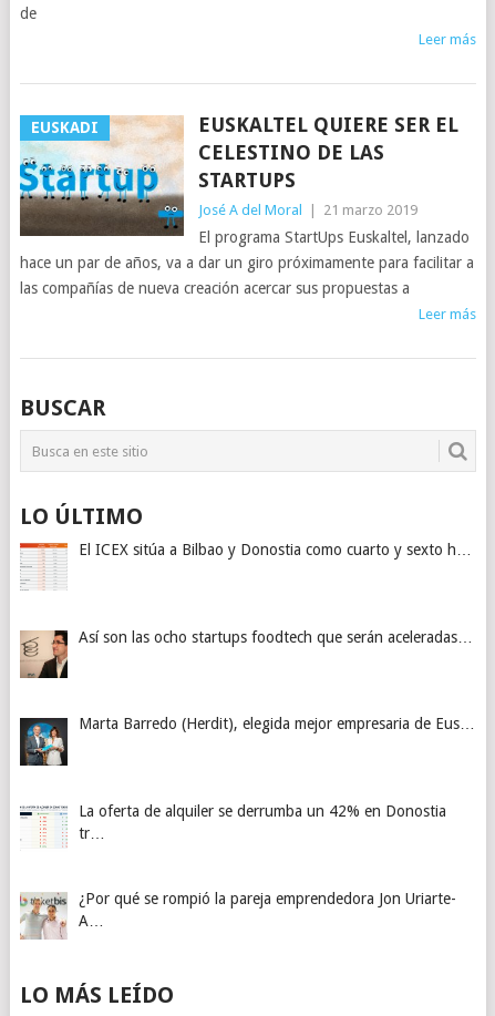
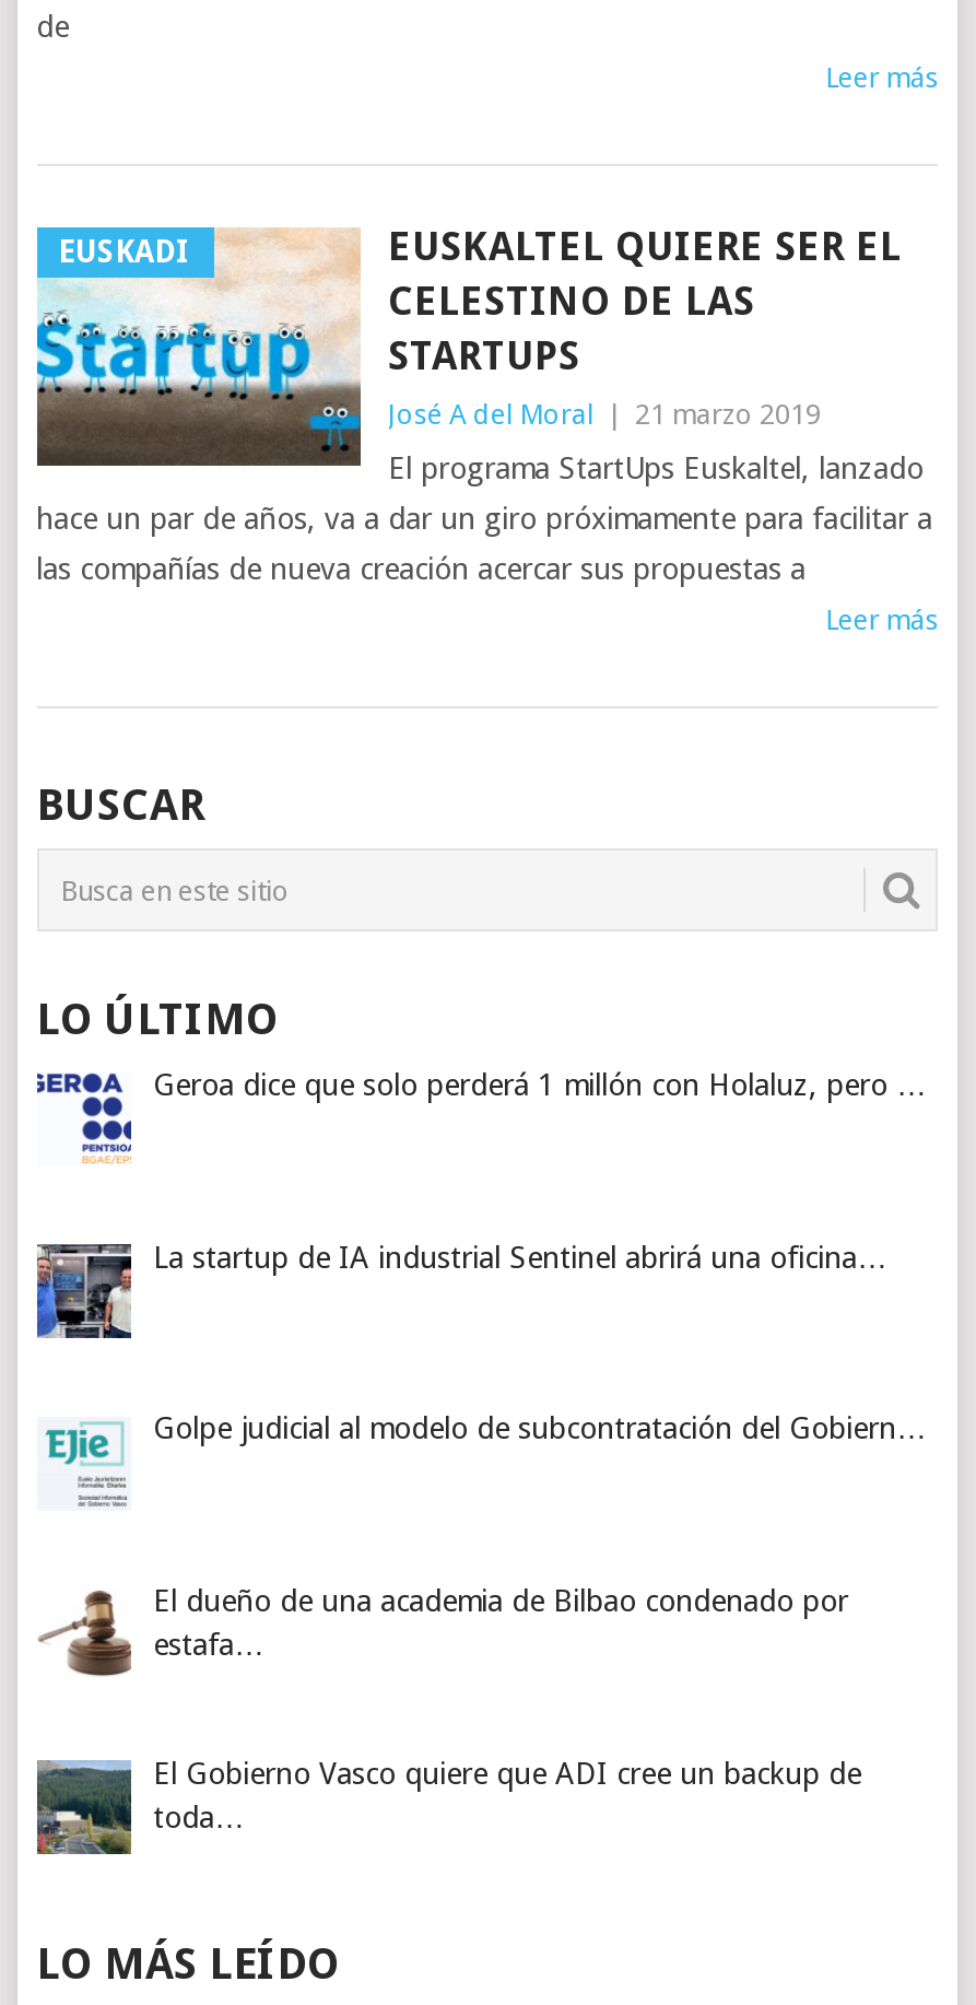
[19,541,472,591] [image] | El ICEX sitúa a Bilbao y Donostia como cuarto y sexto h… -> [35,1067,927,1163] [image] | Geroa dice que solo perderá 1 millón con Holaluz, pero …
[19,628,473,679] [image] | Así son las ocho startups foodtech que serán aceleradas… -> [35,1239,887,1340] [image] | La startup de IA industrial Sentinel abrirá una oficina…
[19,715,475,767] [image] | Marta Barredo (Herdit), elegida mejor empresaria de Eus… -> [37,1411,927,1511] [image] | Golpe judicial al modelo de subcontratación del Gobiern…
[19,802,446,849] [image] | La oferta de alquiler se derrumba un 42% en Donostia | tr… -> [37,1583,848,1677] [image] | El dueño de una academia de Bilbao condenado por | estafa…
[19,889,456,940] [image] | ¿Por qué se rompió la pareja emprendedora Jon Uriarte- | A… -> [35,1755,861,1856] [image] | El Gobierno Vasco quiere que ADI cree un backup de | toda…

